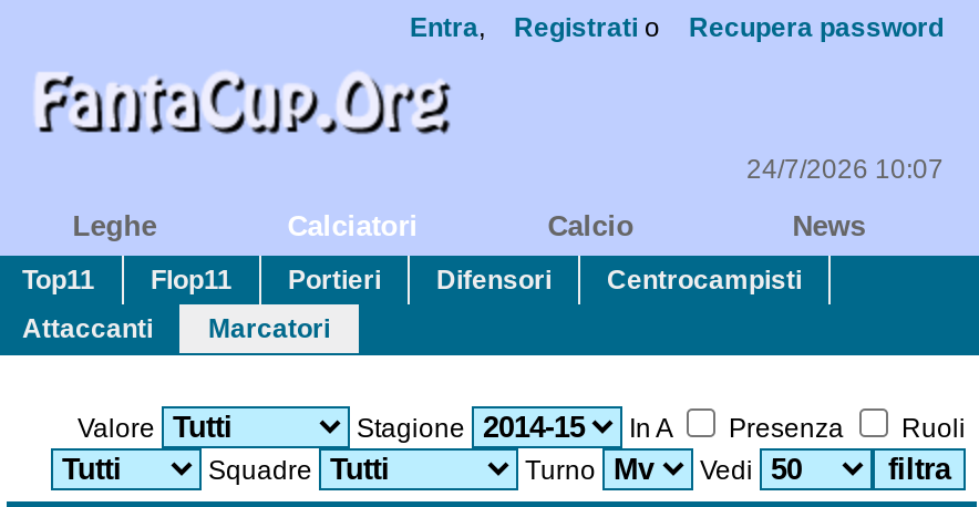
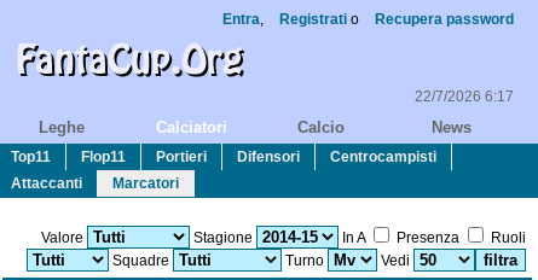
[746,154,944,185] 24/7/2026 10:07 -> [415,88,514,105] 22/7/2026 6:17

